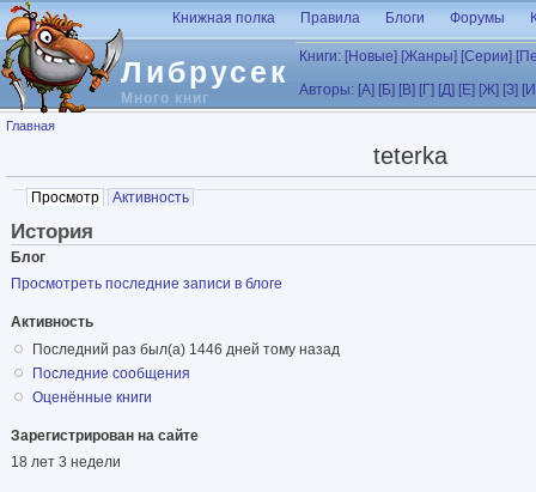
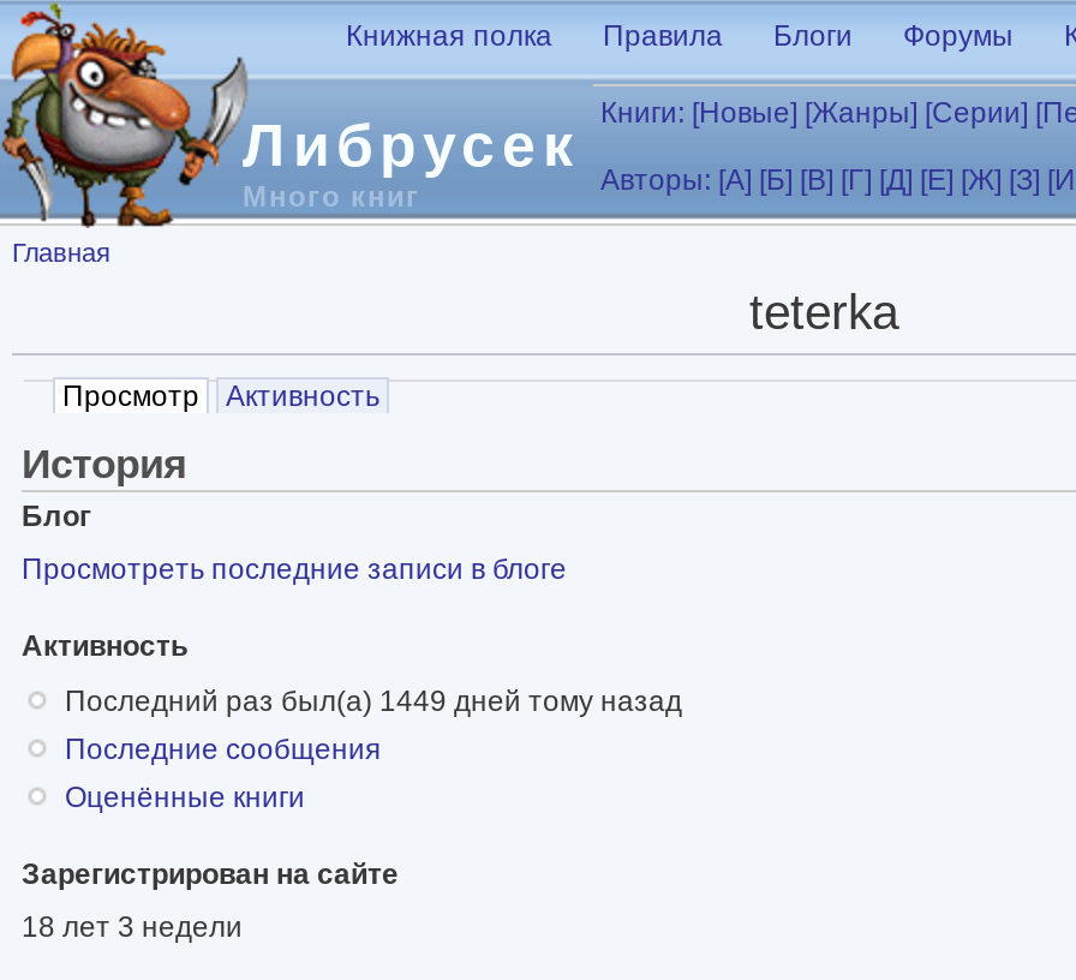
[32,341,340,357] Последний раз был(а) 1446 дней тому назад -> [65,684,682,717] Последний раз был(а) 1449 дней тому назад

